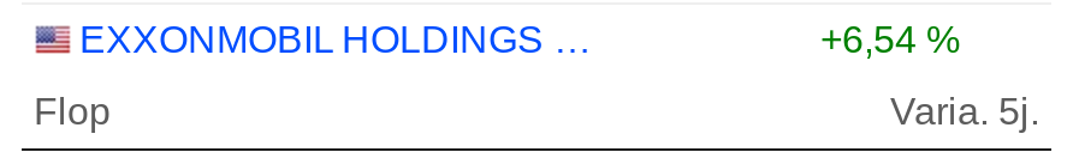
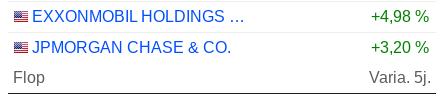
[820,18,960,59] +6,54 % -> [32,8,429,56] +4,98 % | JPMORGAN CHASE & CO. | +3,20 %

